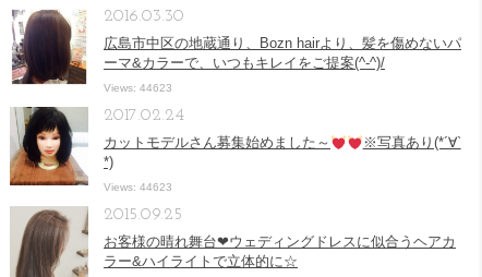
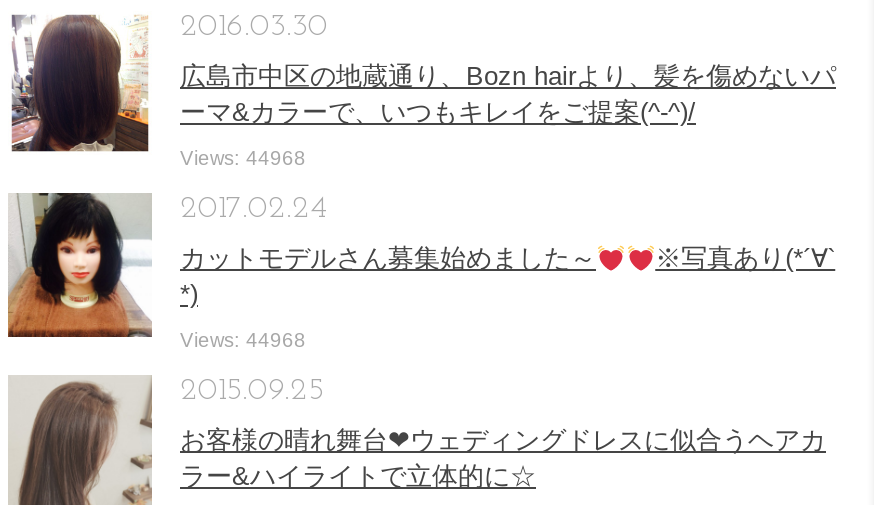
[104,82,172,94] Views: 44623 -> [180,148,306,170] Views: 44968
[104,181,172,193] Views: 44623 -> [180,330,306,352] Views: 44968

